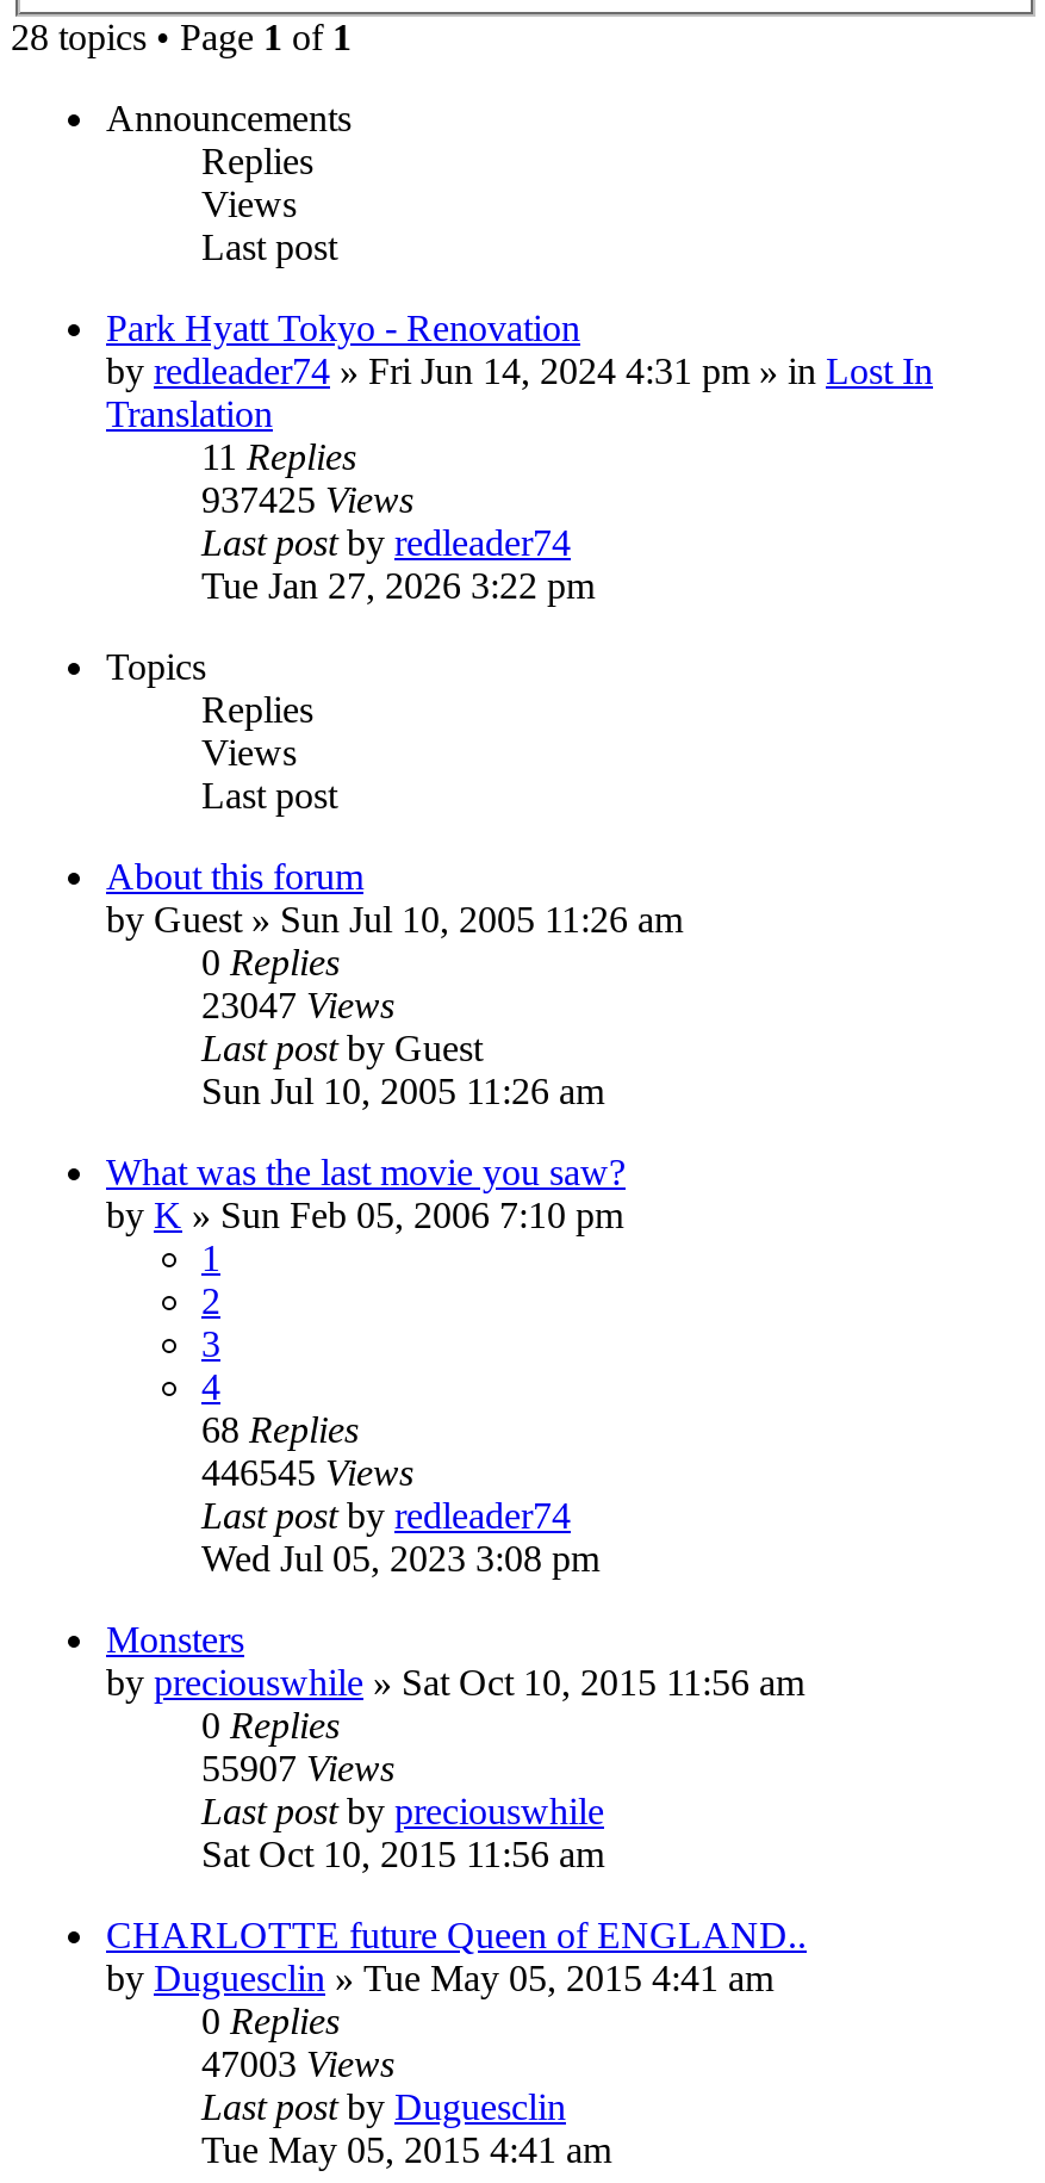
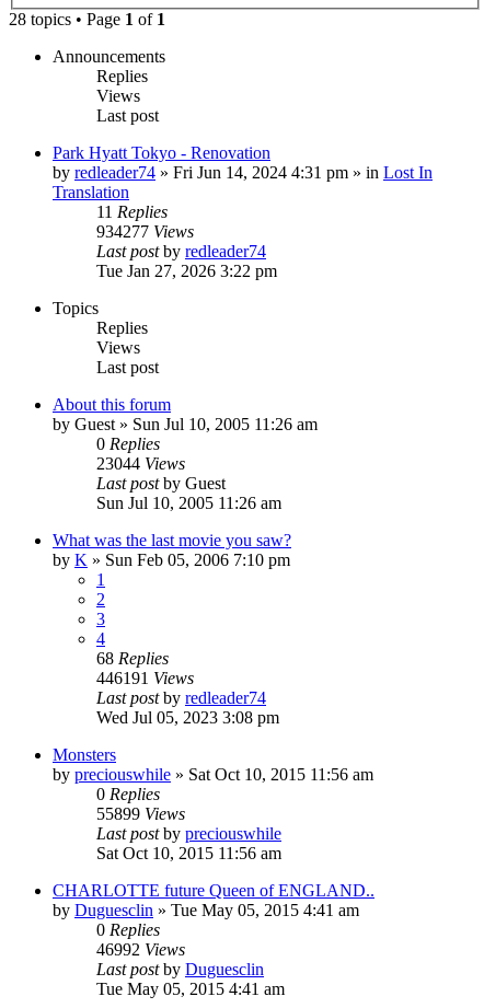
[201,479,413,520] 937425 Views -> [96,222,194,241] 934277 Views
[201,985,394,1025] 23047 Views -> [96,454,185,473] 23044 Views
[201,1452,413,1492] 446545 Views -> [96,669,194,687] 446191 Views
[201,1748,394,1788] 55907 Views -> [96,804,185,823] 55899 Views
[201,2043,394,2084] 47003 Views -> [96,940,185,959] 46992 Views

